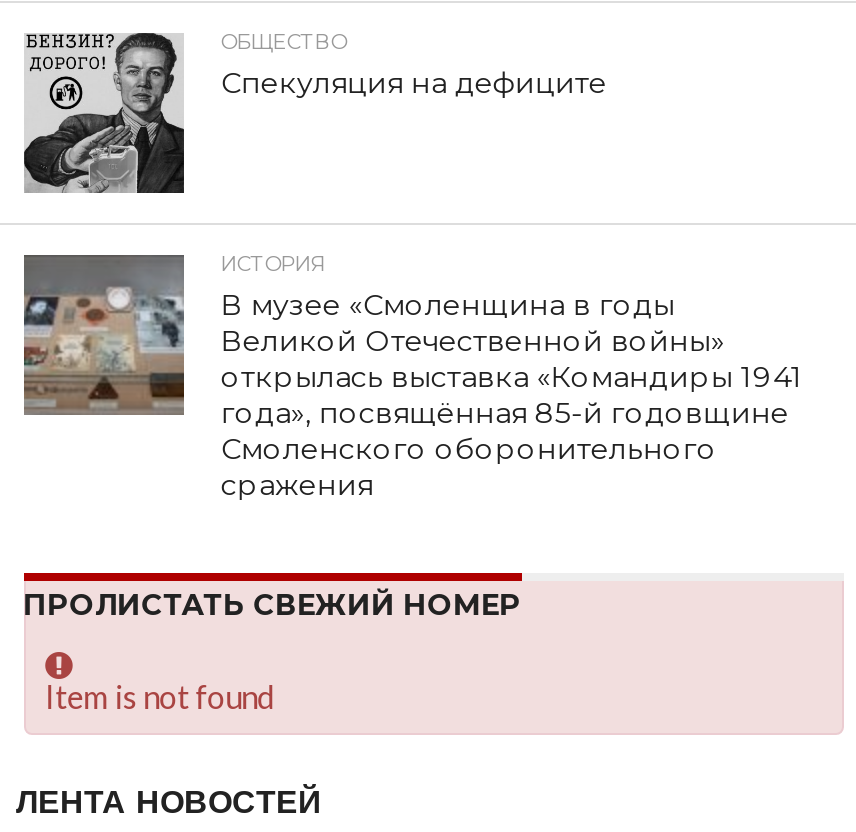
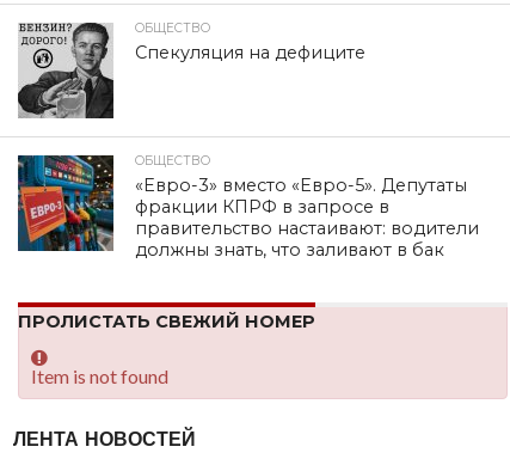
[24,252,803,504] [image] | ИСТОРИЯ | В музее «Смоленщина в годы | Великой Отечественной войны» | открылась выставка «Командиры 1941 | года», посвящённая 85-й годовщине | Смоленского оборонительного | сражения -> [17,153,479,261] [image] | ОБЩЕСТВО | «Евро-3» вместо «Евро-5». Депутаты | фракции КПРФ в запросе в | правительство настаивают: водители | должны знать, что заливают в бак

